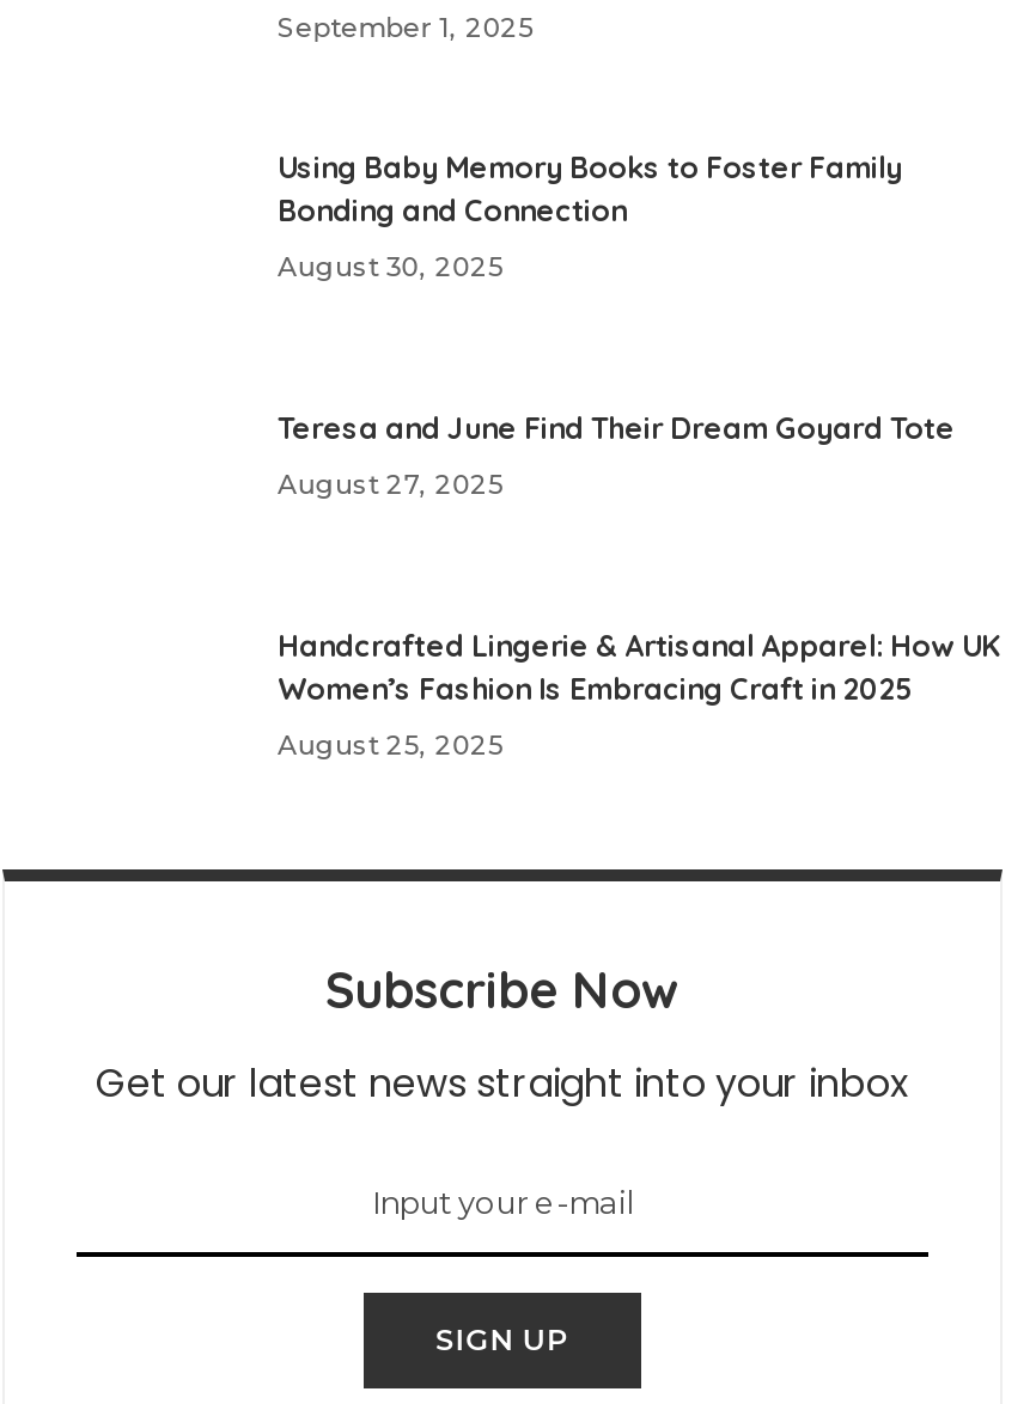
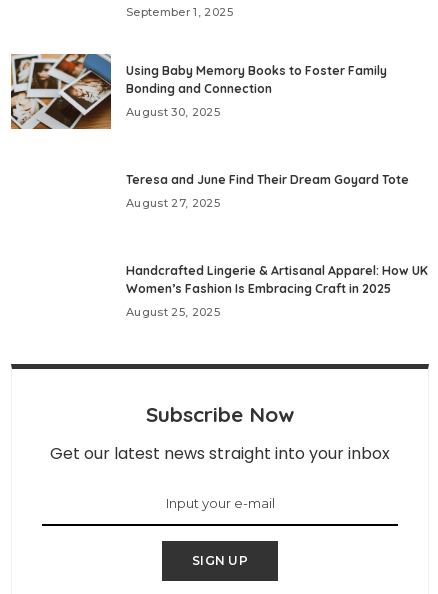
none -> [10,53,112,130] [image]

